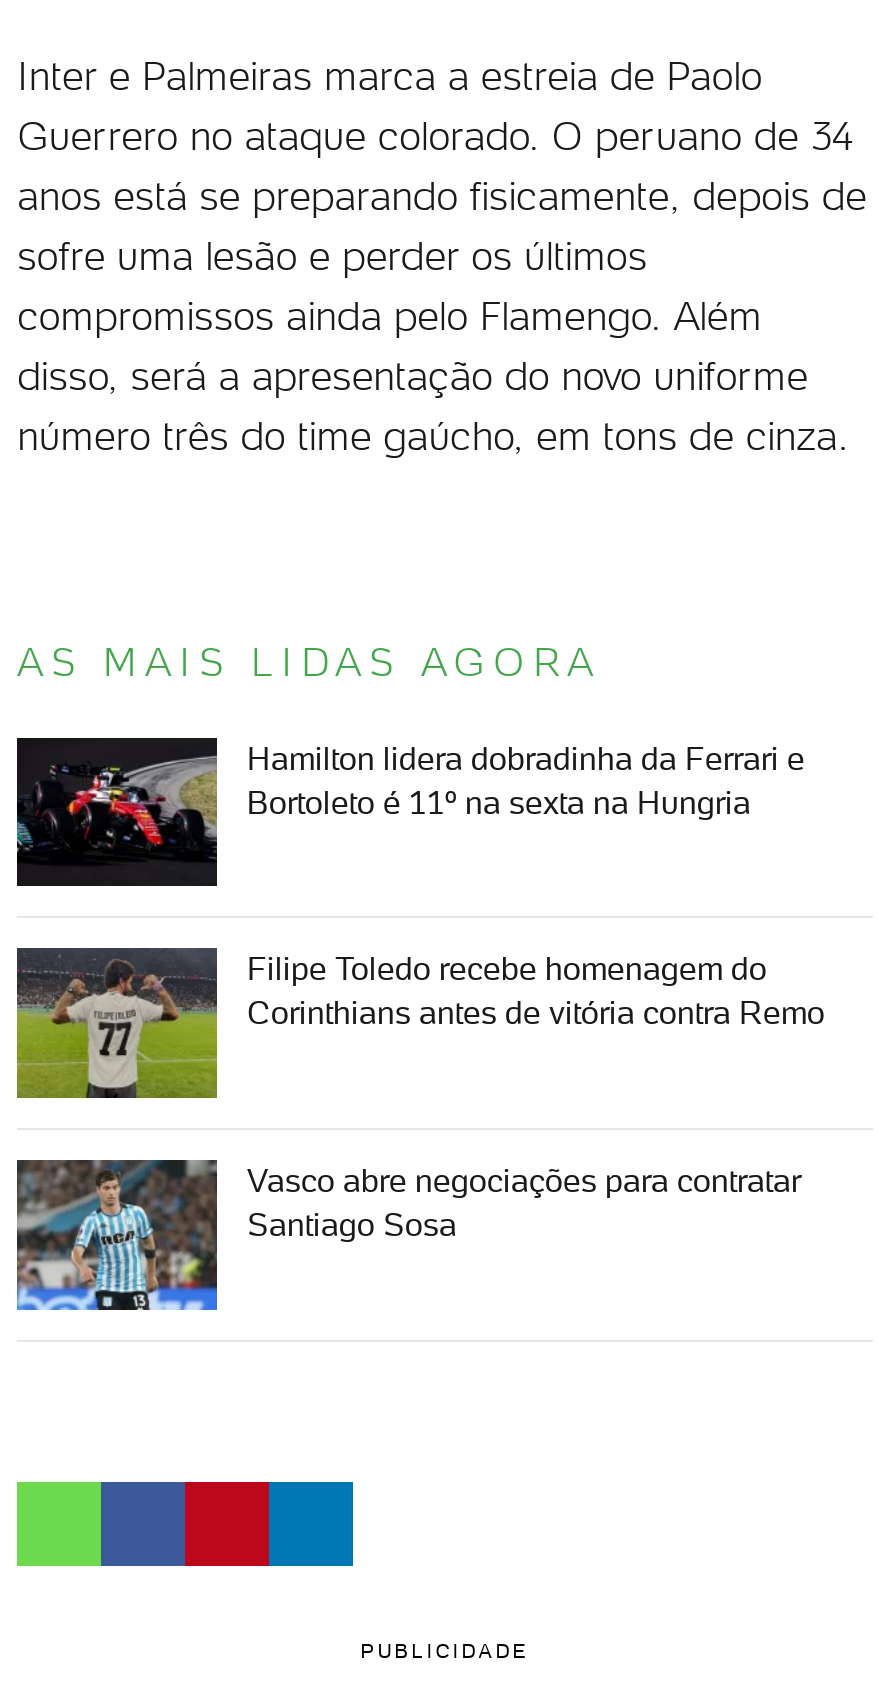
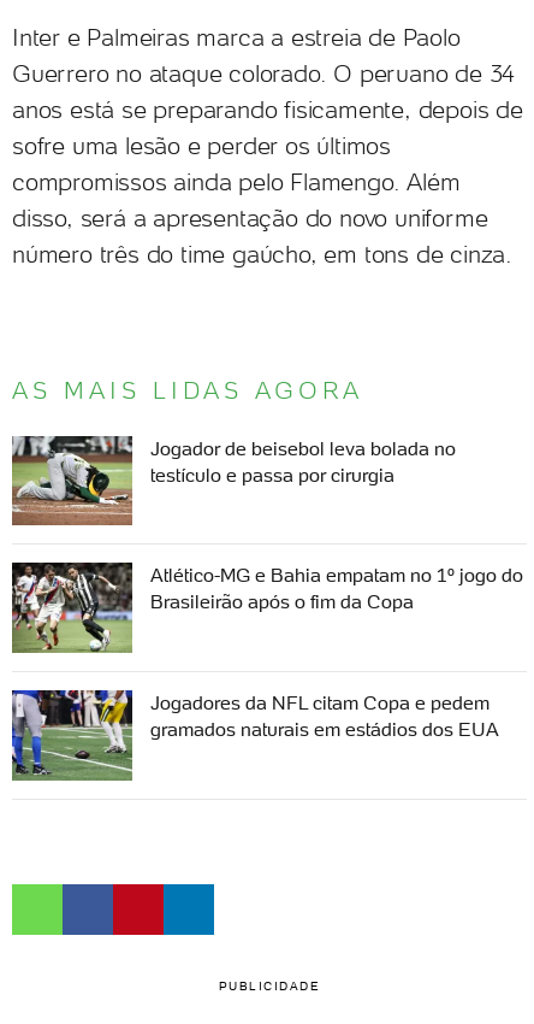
[15,736,805,888] [image] | Hamilton lidera dobradinha da Ferrari e | Bortoleto é 11º na sexta na Hungria -> [11,435,456,526] [image] | Jogador de beisebol leva bolada no | testículo e passa por cirurgia
[15,948,825,1100] [image] | Filipe Toledo recebe homenagem do | Corinthians antes de vitória contra Remo -> [11,563,523,654] [image] | Atlético-MG e Bahia empatam no 1º jogo do | Brasileirão após o fim da Copa
[15,1158,801,1312] [image] | Vasco abre negociações para contratar | Santiago Sosa -> [11,689,499,782] [image] | Jogadores da NFL citam Copa e pedem | gramados naturais em estádios dos EUA

